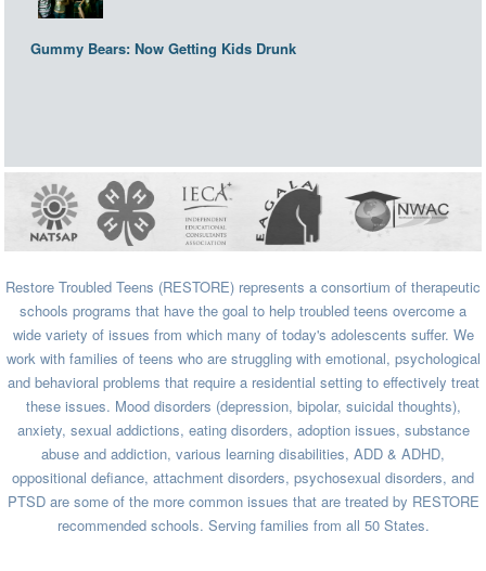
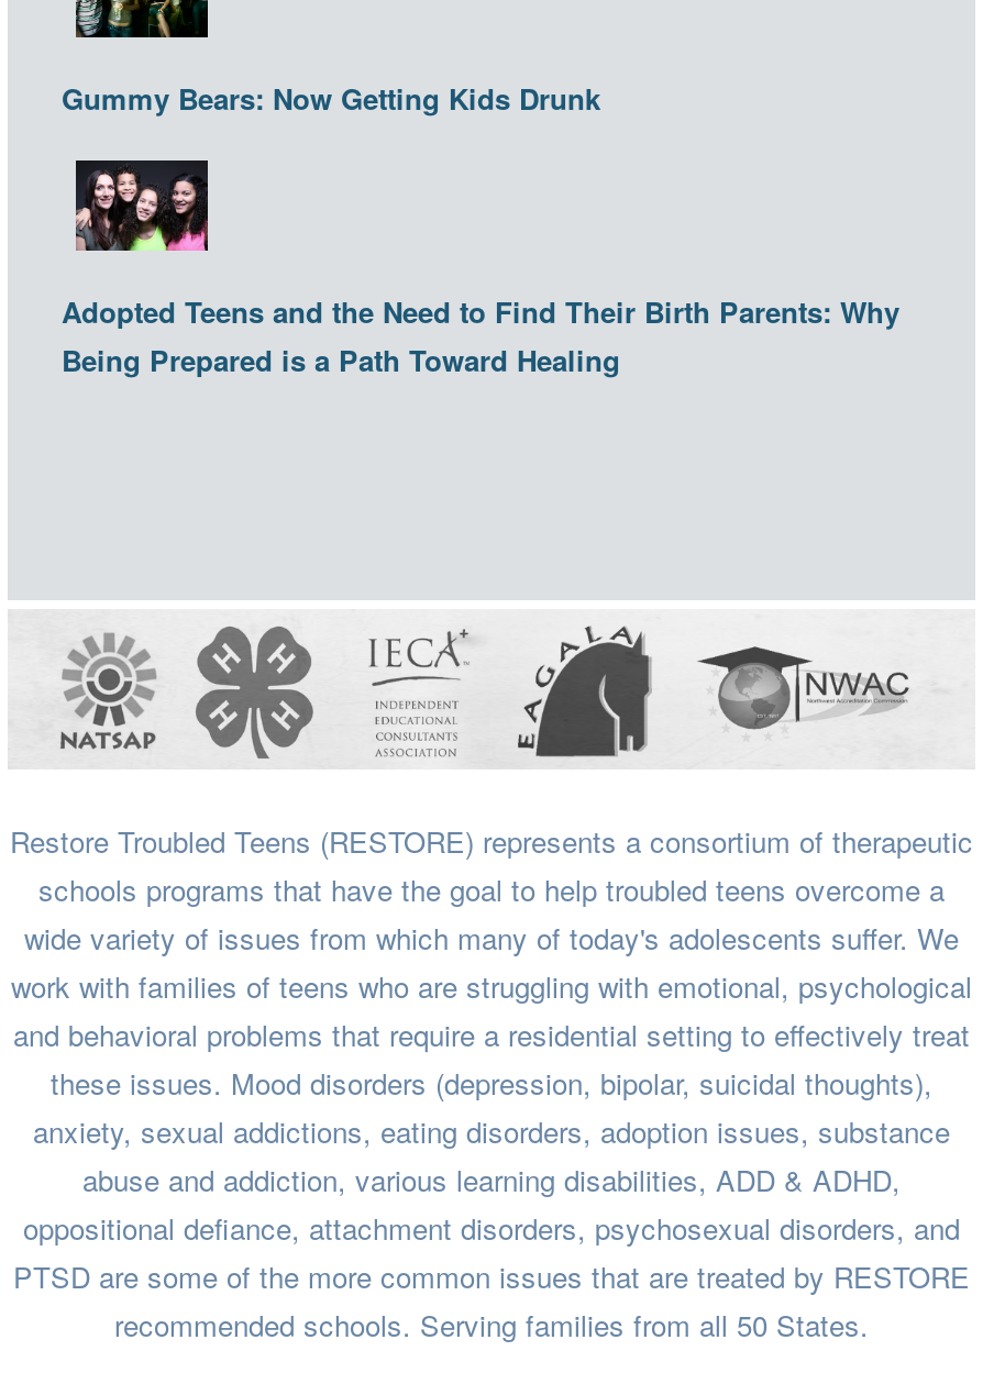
none -> [62,158,899,380] [image] | Adopted Teens and the Need to Find Their Birth Parents: Why | Being Prepared is a Path Toward Healing

